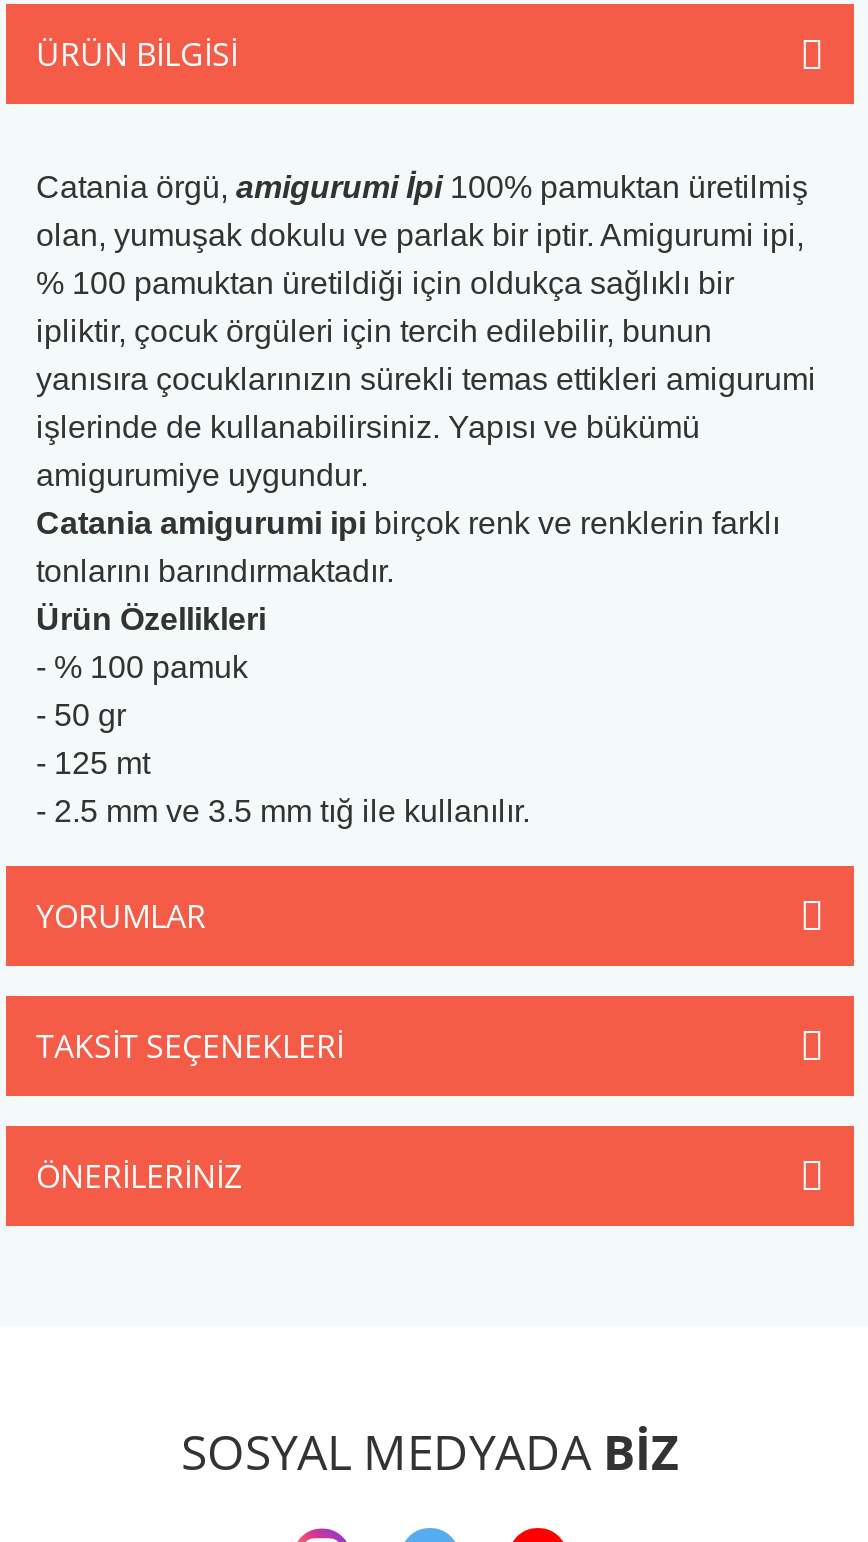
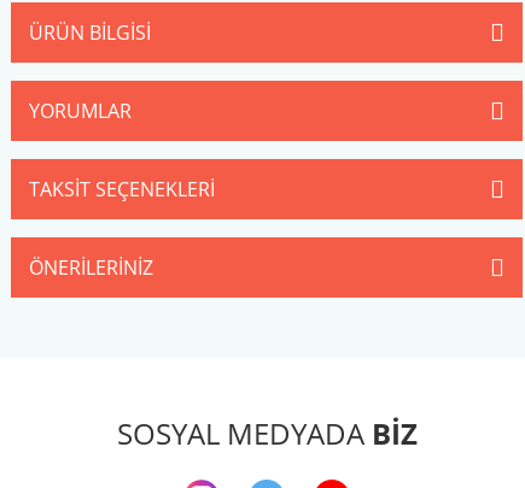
[36,170,816,828] Catania örgü, amigurumi İpi 100% pamuktan üretilmiş | olan, yumuşak dokulu ve parlak bir iptir. Amigurumi ipi, | % 100 pamuktan üretildiği için oldukça sağlıklı bir | ipliktir, çocuk örgüleri için tercih edilebilir, bunun | yanısıra çocuklarınızın sürekli temas ettikleri amigurumi | işlerinde de kullanabilirsiniz. Yapısı ve bükümü | amigurumiye uygundur. | Catania amigurumi ipi birçok renk ve renklerin farklı | tonlarını barındırmaktadır. | Ürün Özellikleri | - % 100 pamuk | - 50 gr | - 125 mt | - 2.5 mm ve 3.5 mm tığ ile kullanılır. -> none

